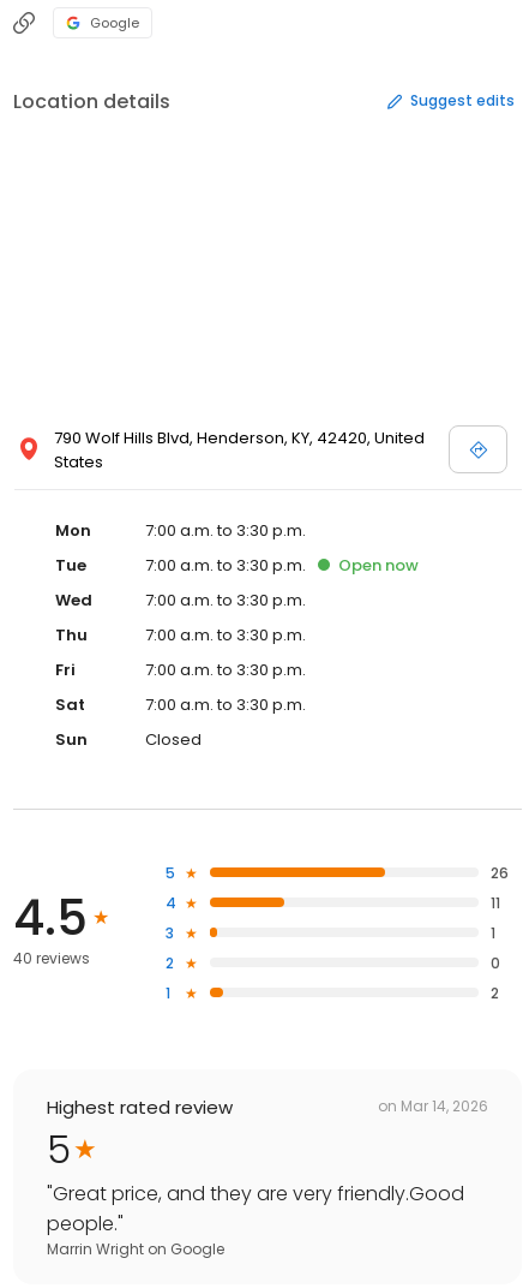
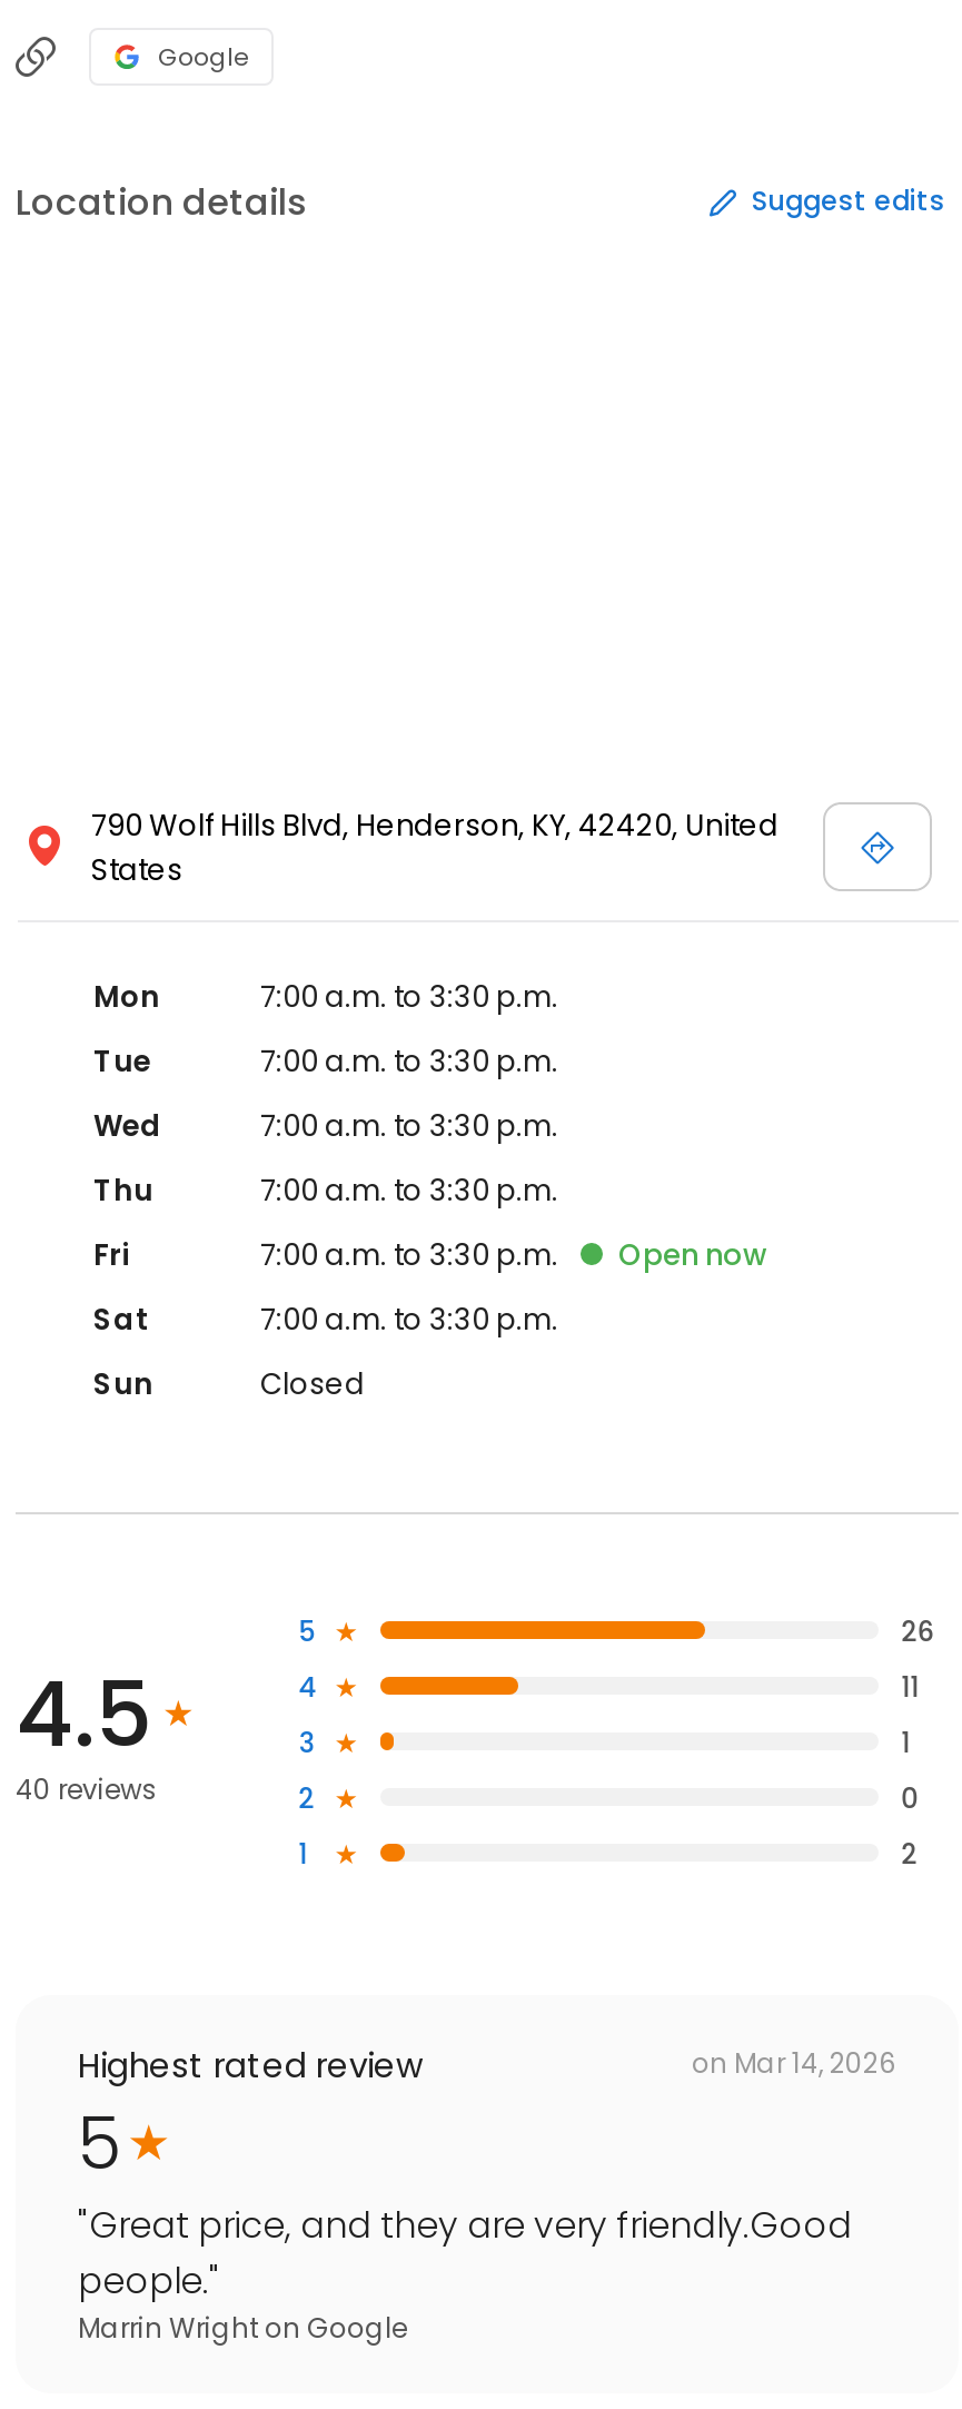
moved [338,554,419,577] -> [618,1234,767,1276]: Open now

